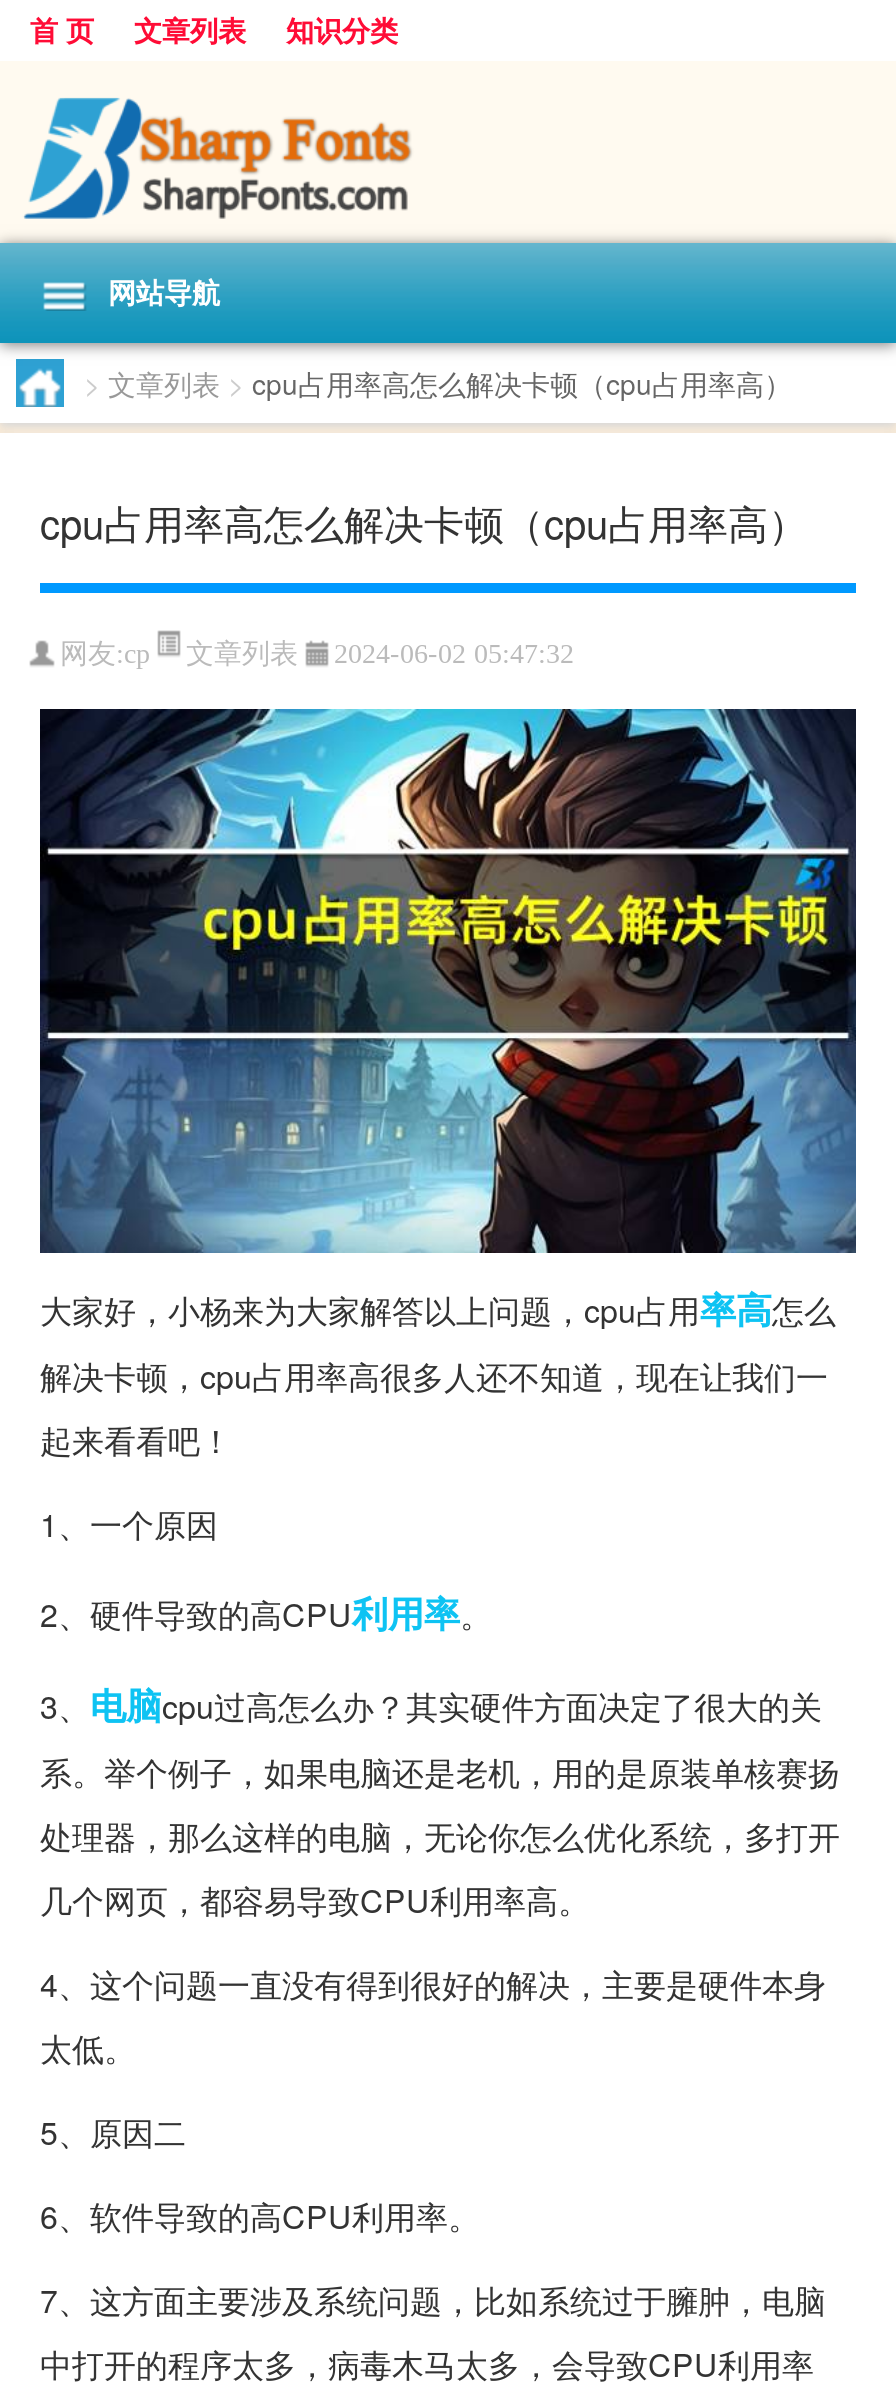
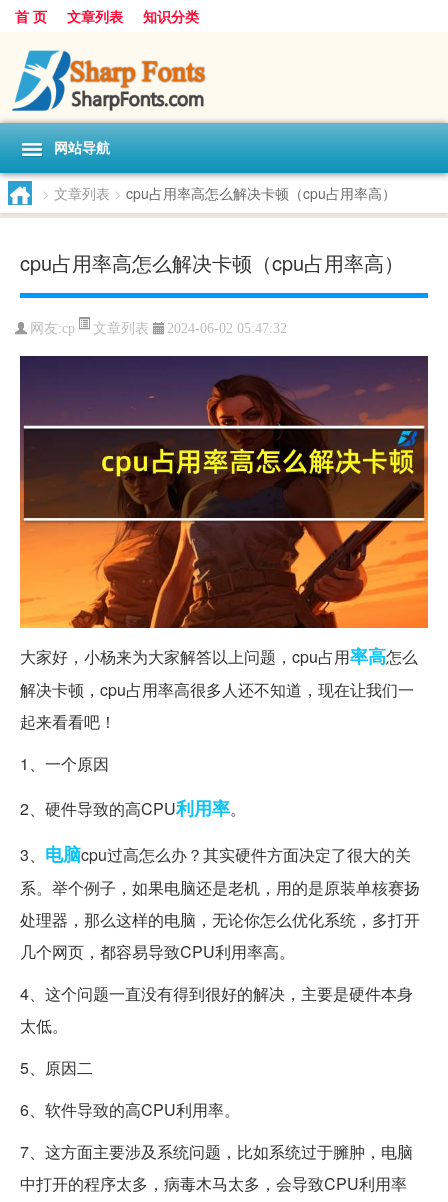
[38,707,858,1255] [image] -> [19,355,429,629] [image]

